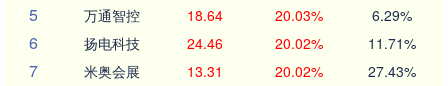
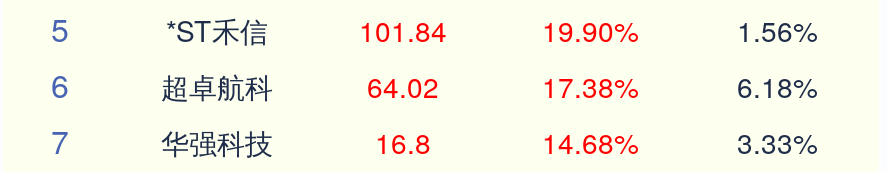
[84,5,412,25] 万通智控 | 18.64 | 20.03% | 6.29% -> [166,10,817,50] *ST禾信 | 101.84 | 19.90% | 1.56%
[84,33,416,53] 扬电科技 | 24.46 | 20.02% | 11.71% -> [161,66,817,106] 超卓航科 | 64.02 | 17.38% | 6.18%
[84,61,416,81] 米奥会展 | 13.31 | 20.02% | 27.43% -> [161,122,817,162] 华强科技 | 16.8 | 14.68% | 3.33%

